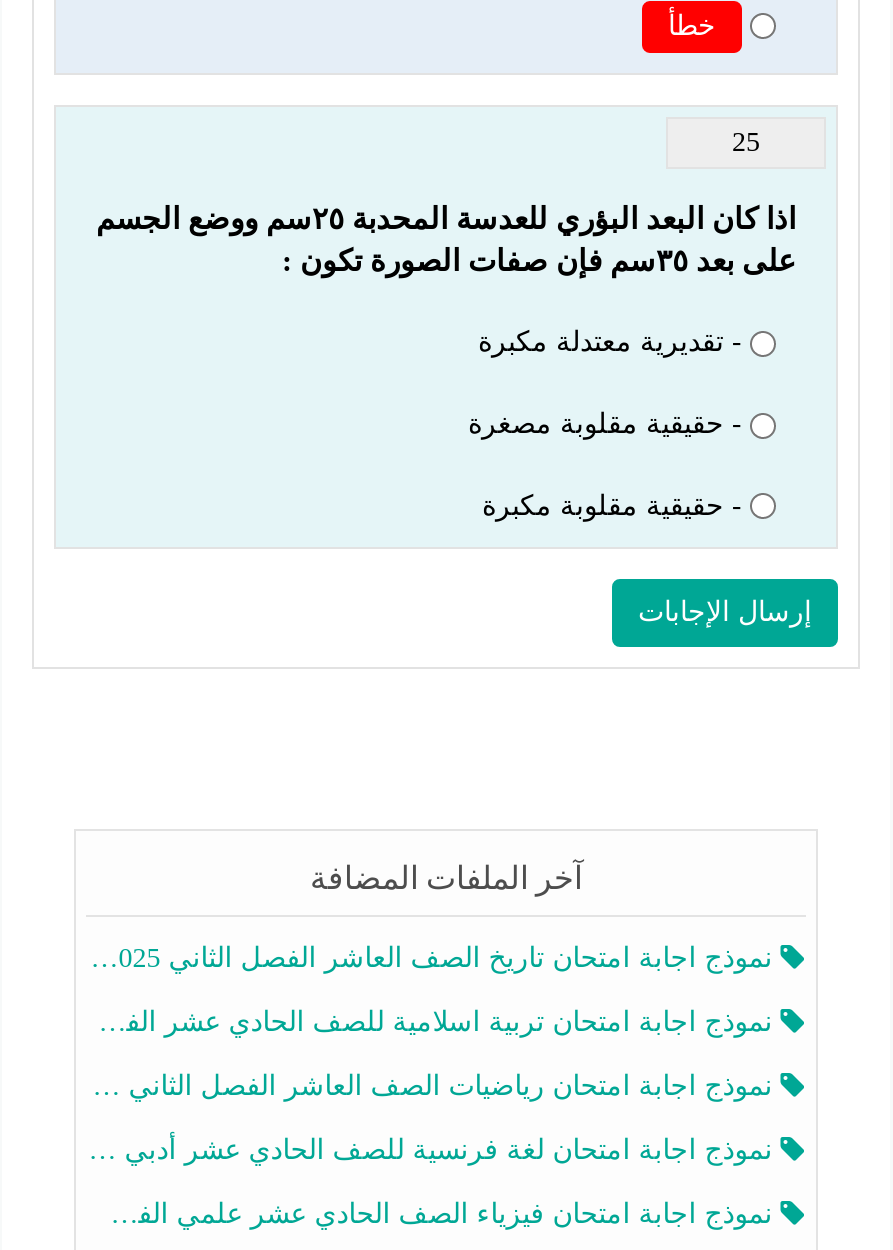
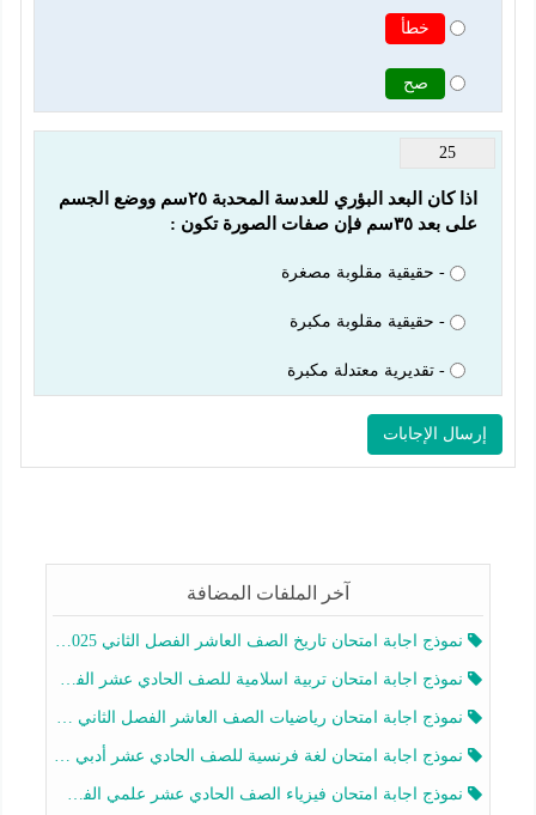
none -> [403,74,428,92] صح
moved [478,328,742,358] -> [287,361,445,379]: - تقديرية معتدلة مكبرة

